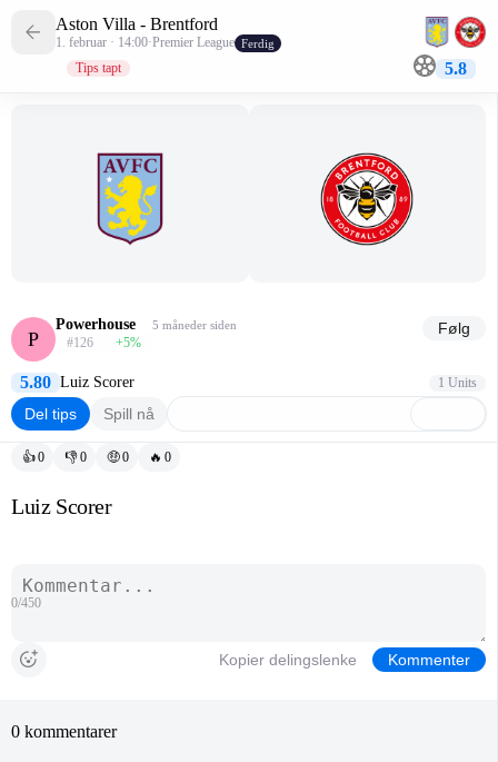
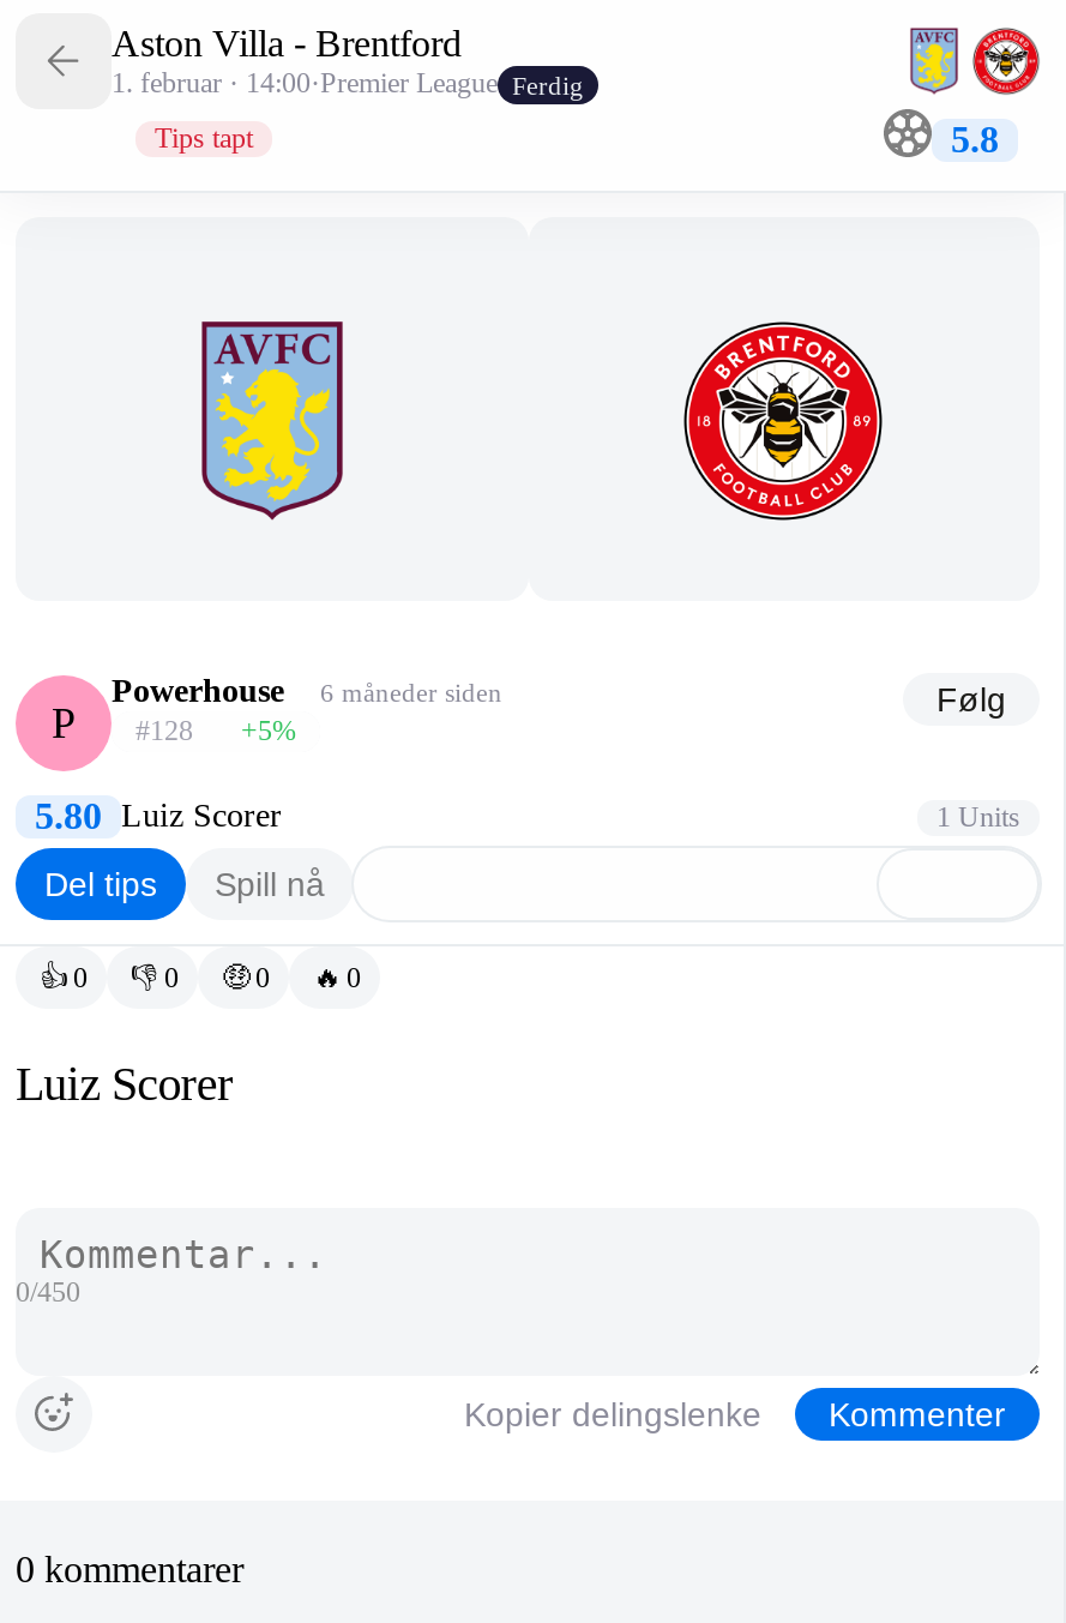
[152,318,237,331] 5 måneder siden -> [320,678,502,707] 6 måneder siden
[28,328,141,350] P #126 +5% -> [52,699,296,747] P #128 +5%

